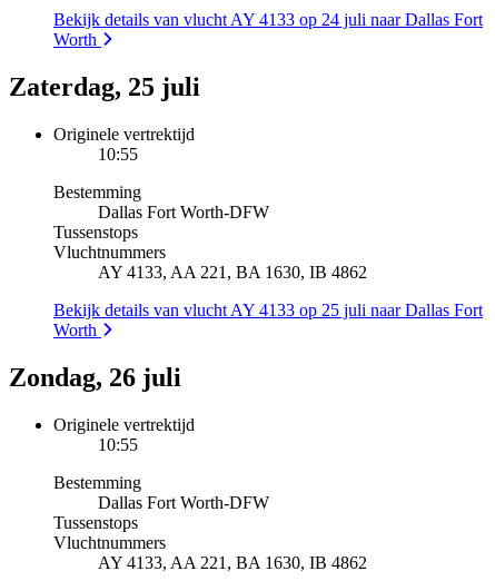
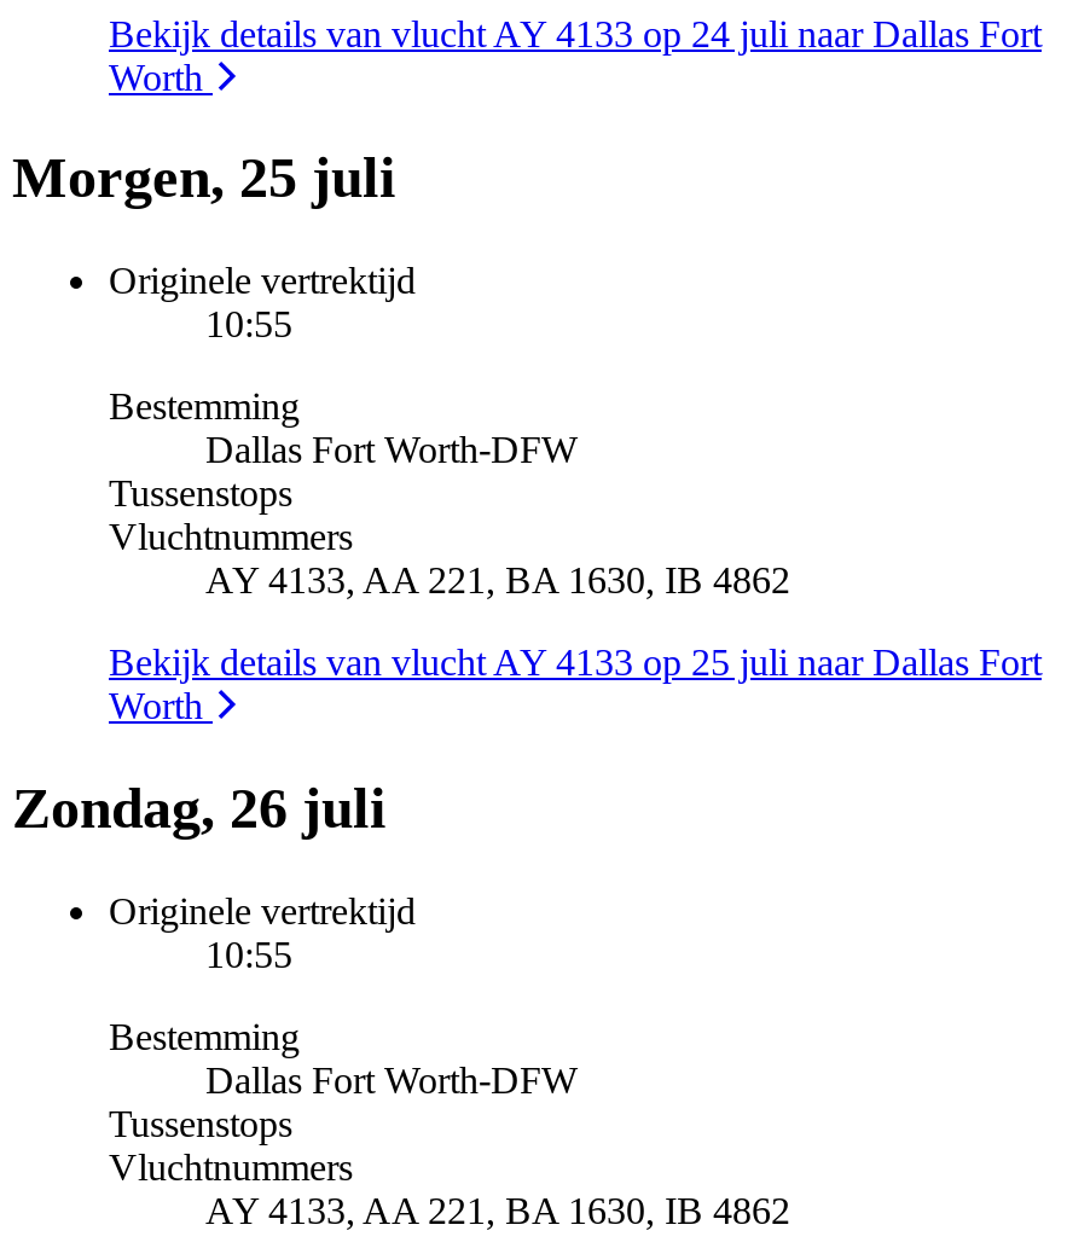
[9,72,200,101] Zaterdag, 25 juli -> [12,147,396,210] Morgen, 25 juli

